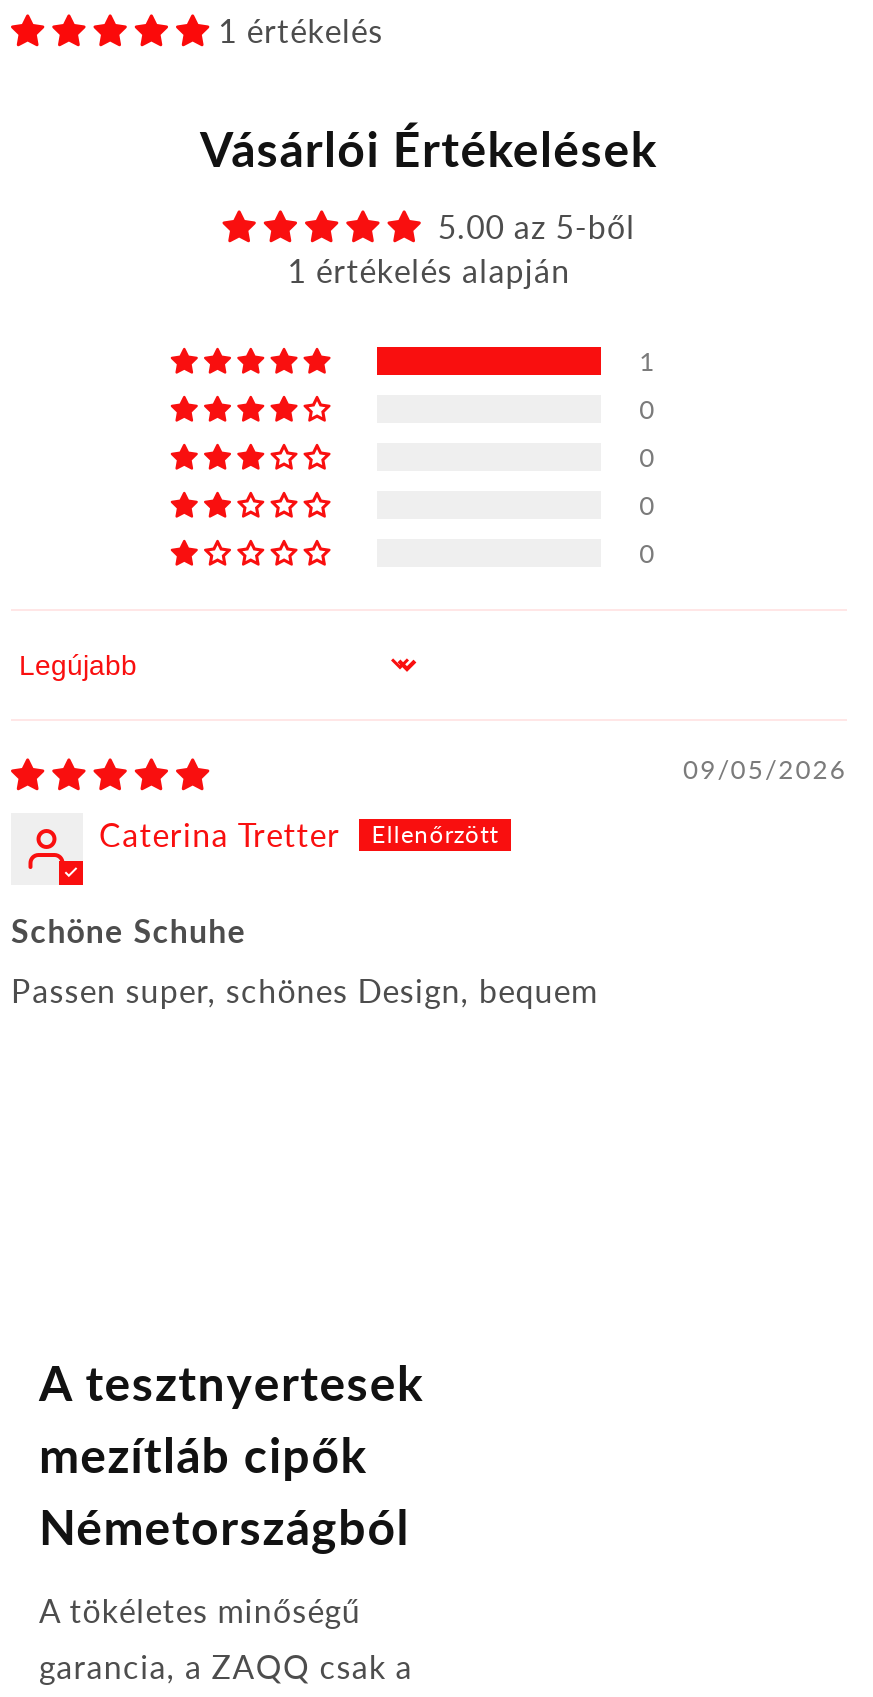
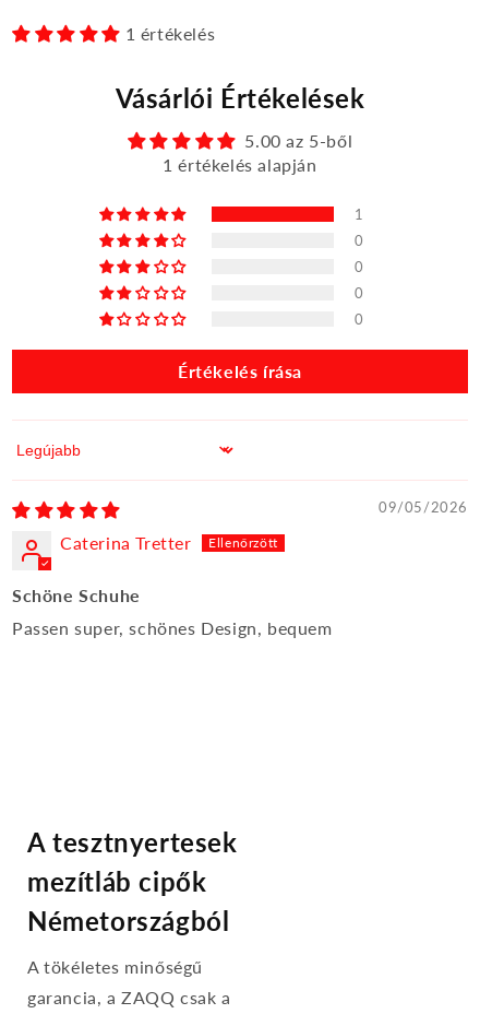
none -> [178,360,302,381] Értékelés írása

